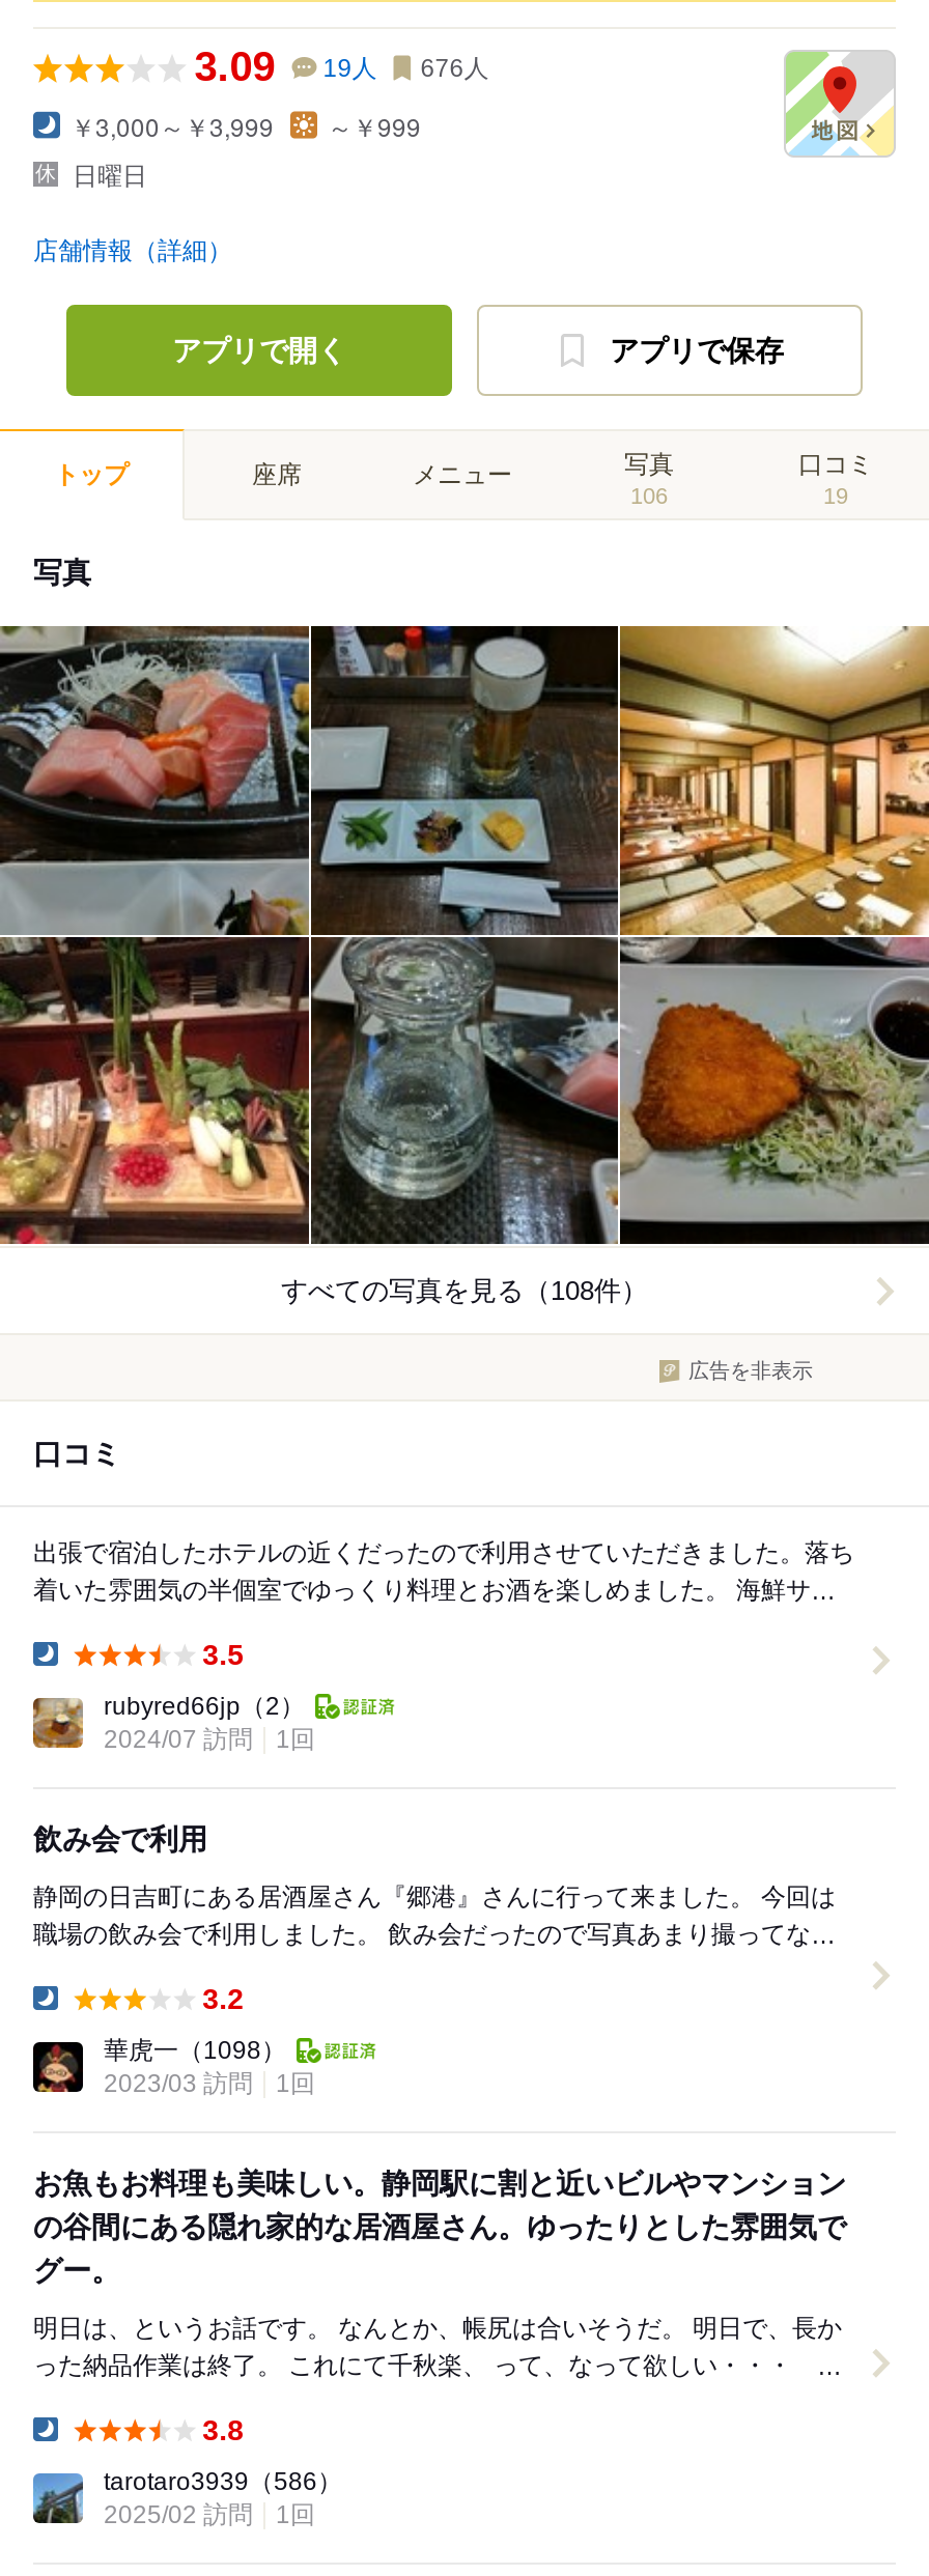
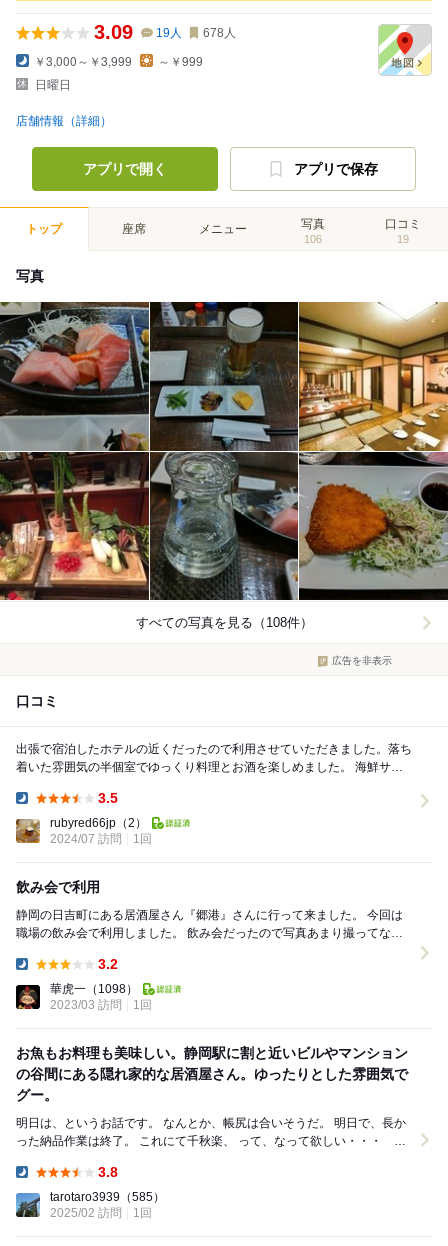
[195,44,489,89] 3.09 19人 676人 -> [94,21,236,43] 3.09 19人 678人
[104,2468,342,2497] tarotaro3939（586） -> [50,1190,165,1204] tarotaro3939（585）

